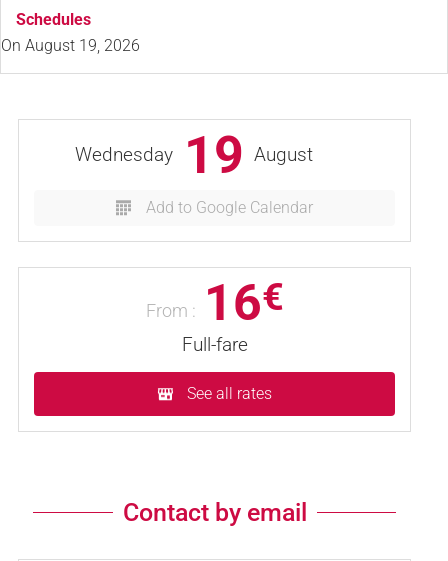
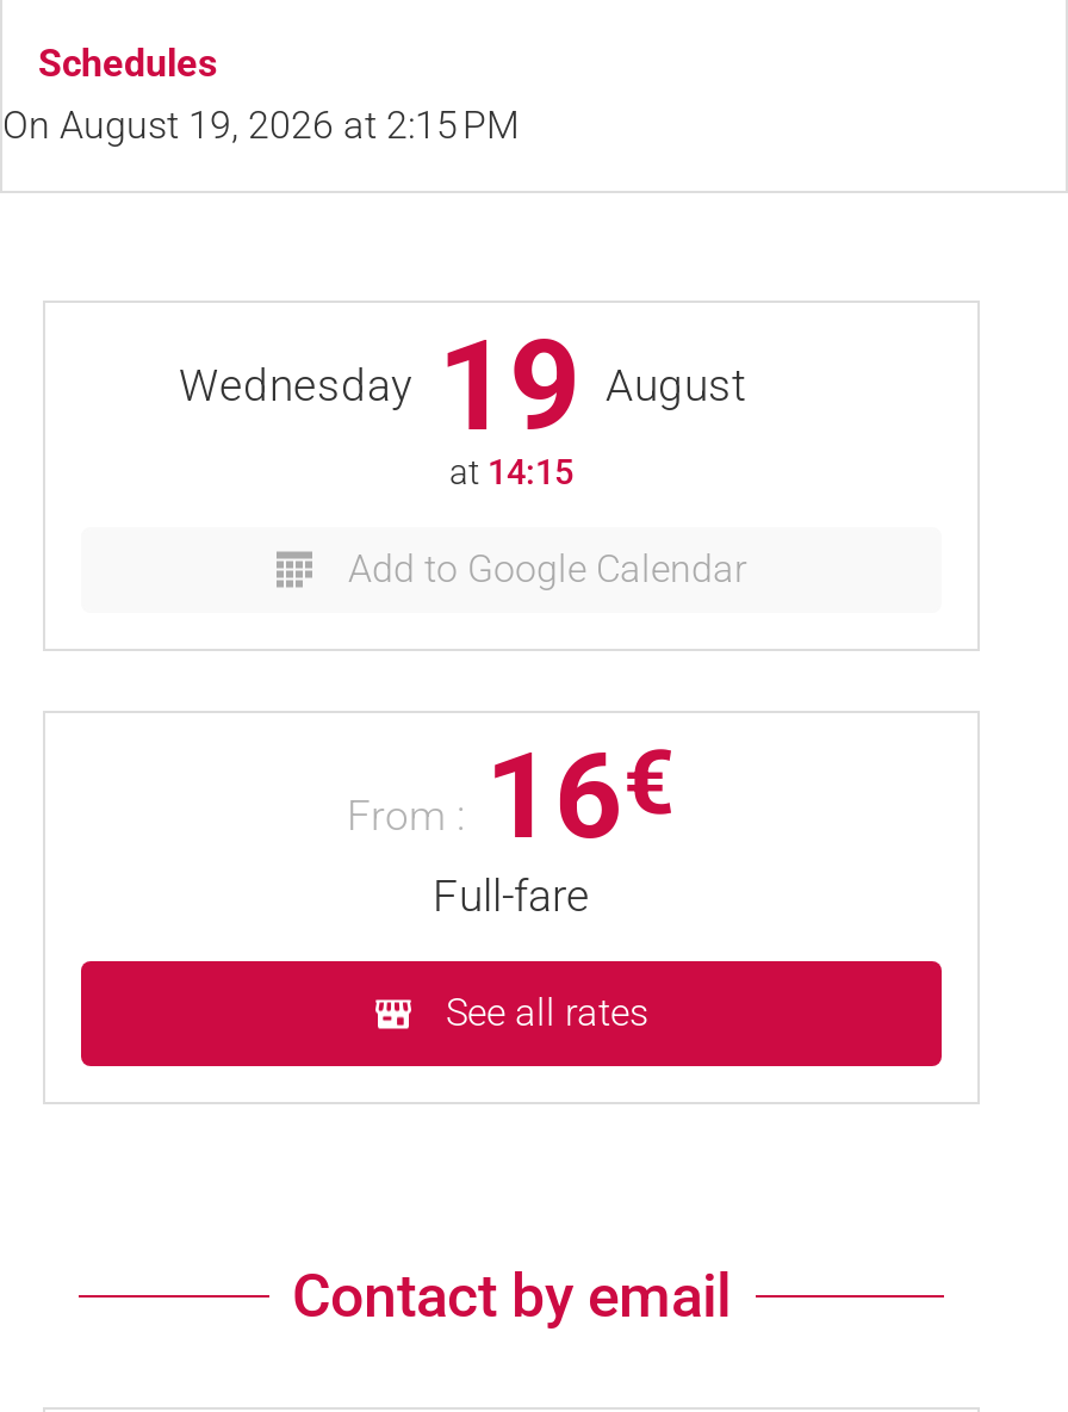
[1,35,140,54] On August 19, 2026 -> [2,101,520,147] On August 19, 2026 at 2:15 PM
none -> [449,452,573,493] at 14:15

